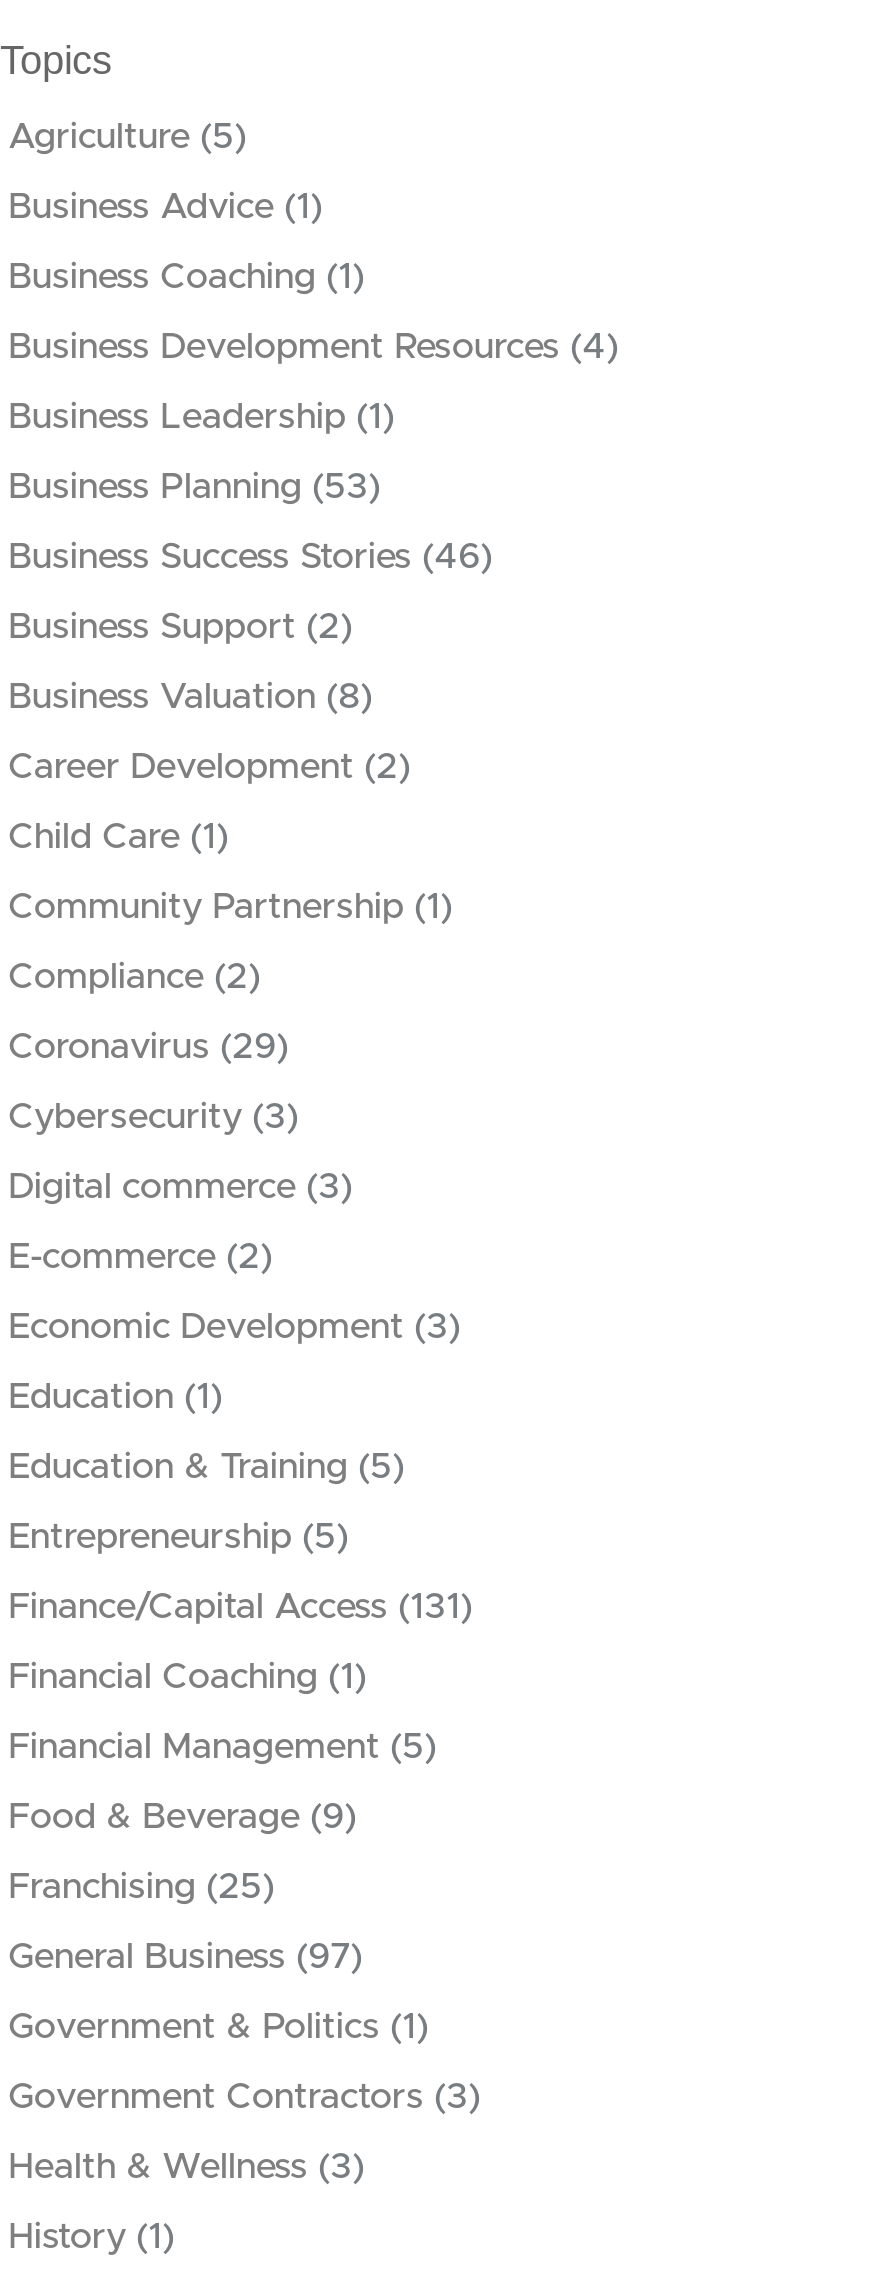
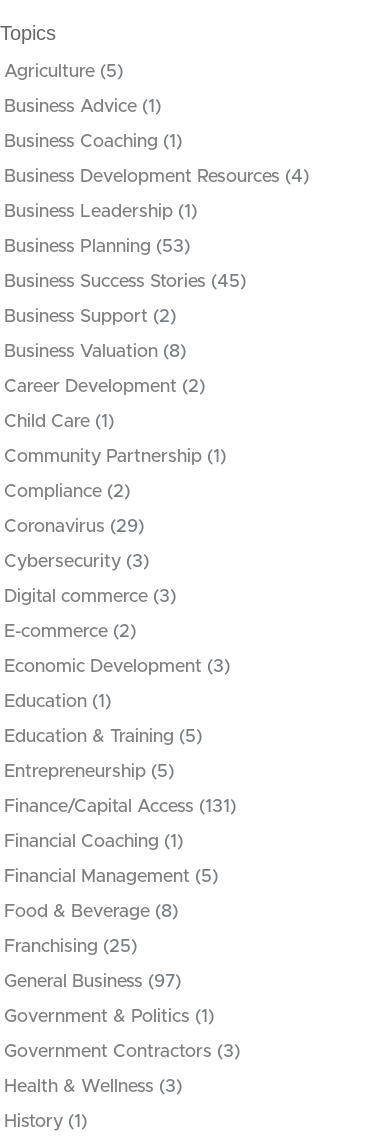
[8,540,492,576] Business Success Stories (46) -> [4,273,246,291] Business Success Stories (45)
[8,1800,356,1836] Food & Beverage (9) -> [4,903,178,921] Food & Beverage (8)

